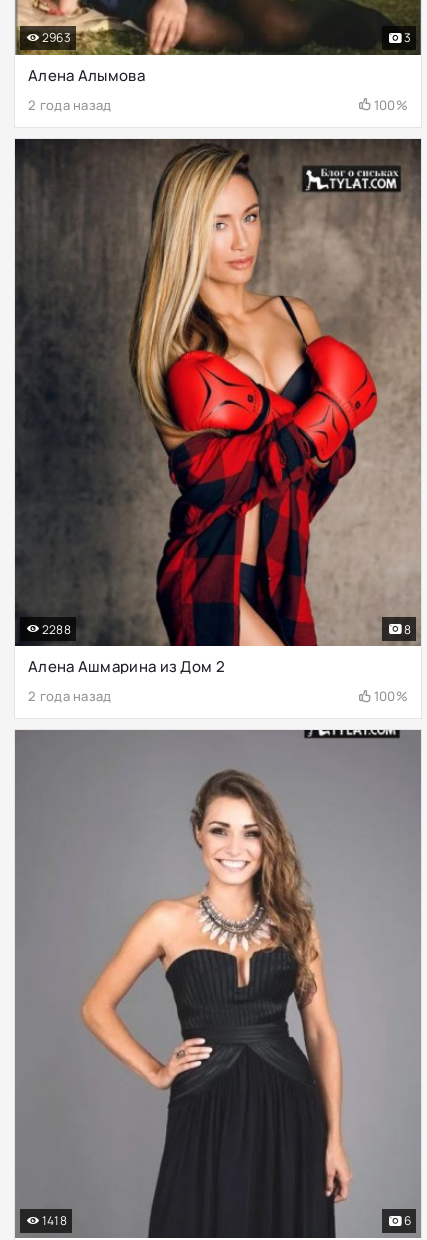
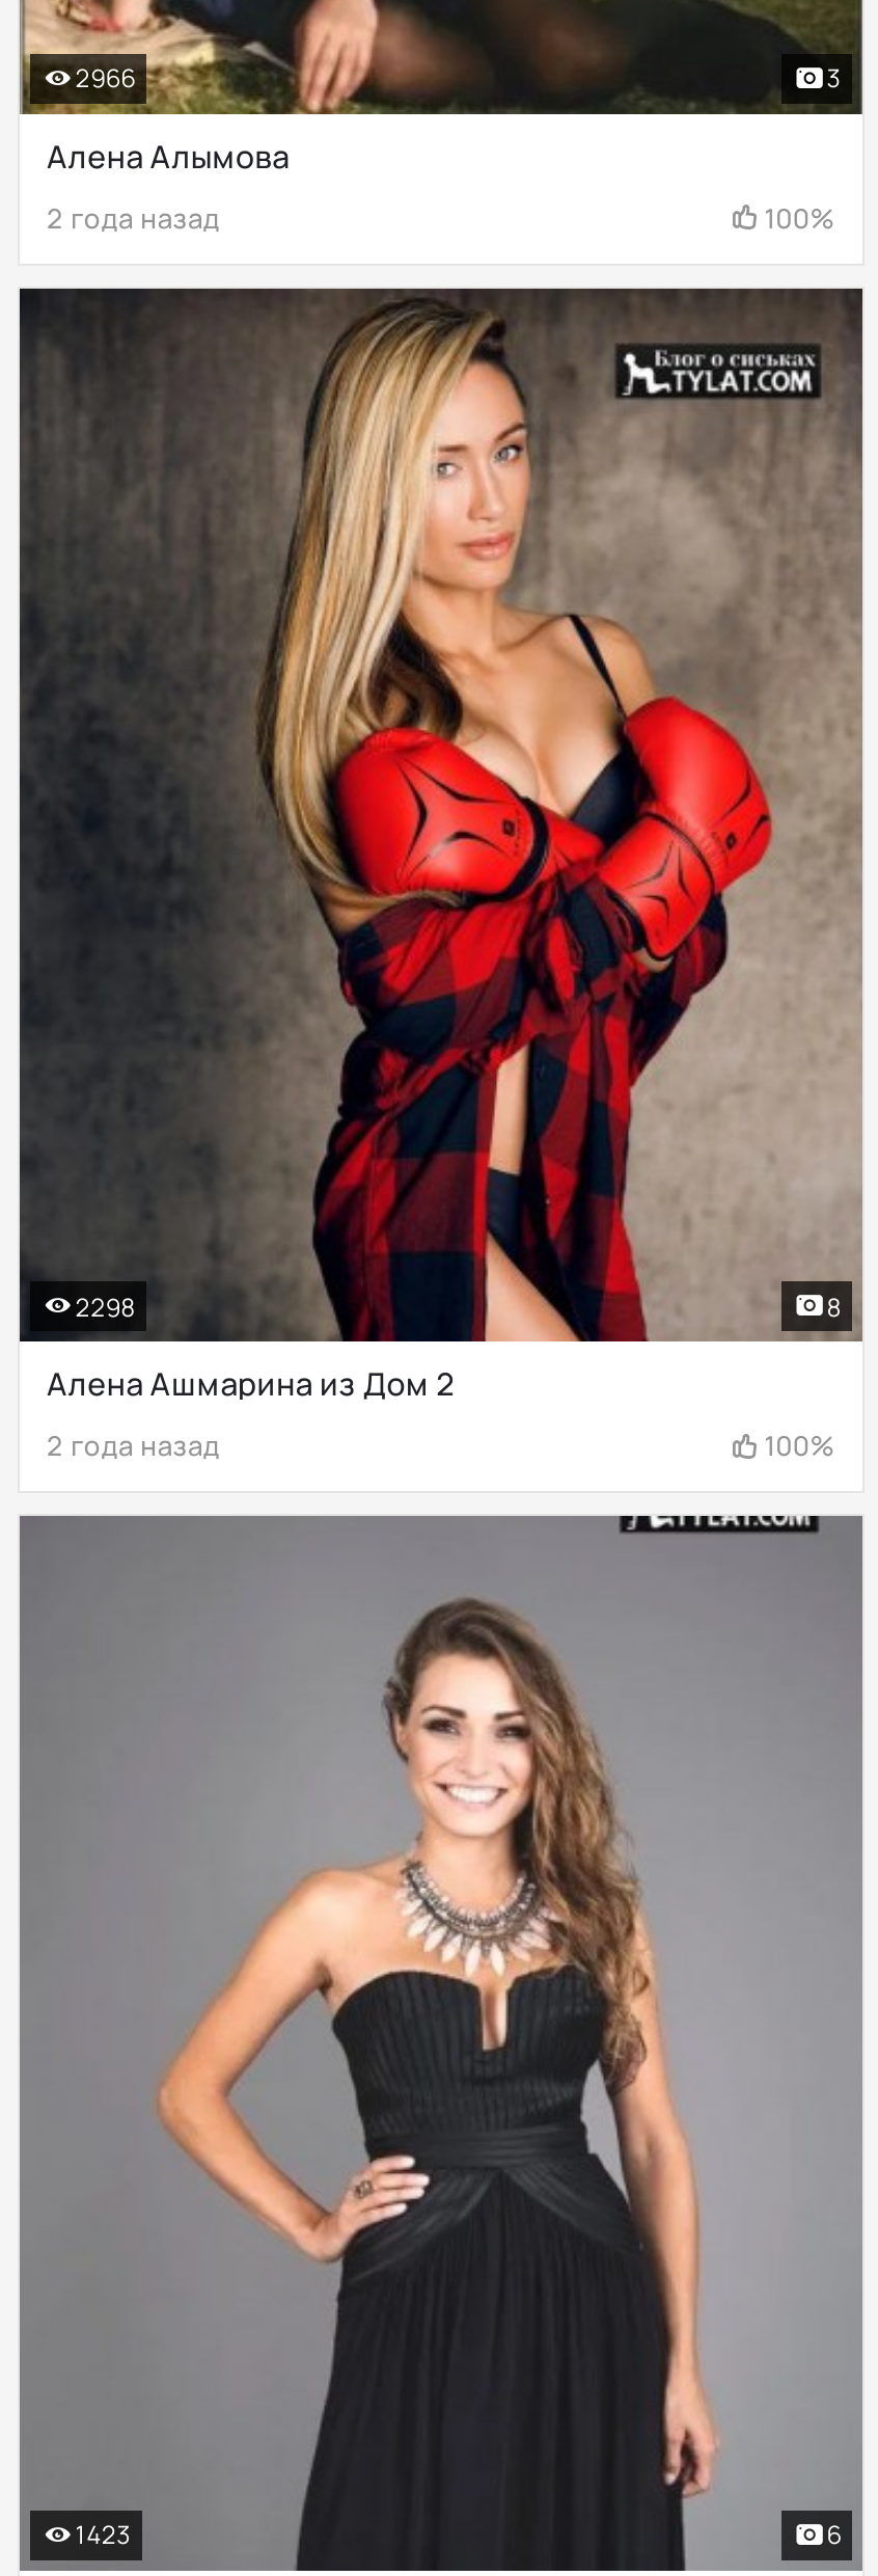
[42,29,71,46] 2963 -> [75,60,136,96] 2966
[42,620,71,637] 2288 -> [75,1289,136,1324] 2298
[42,1212,67,1229] 1418 -> [75,2517,132,2552] 1423

